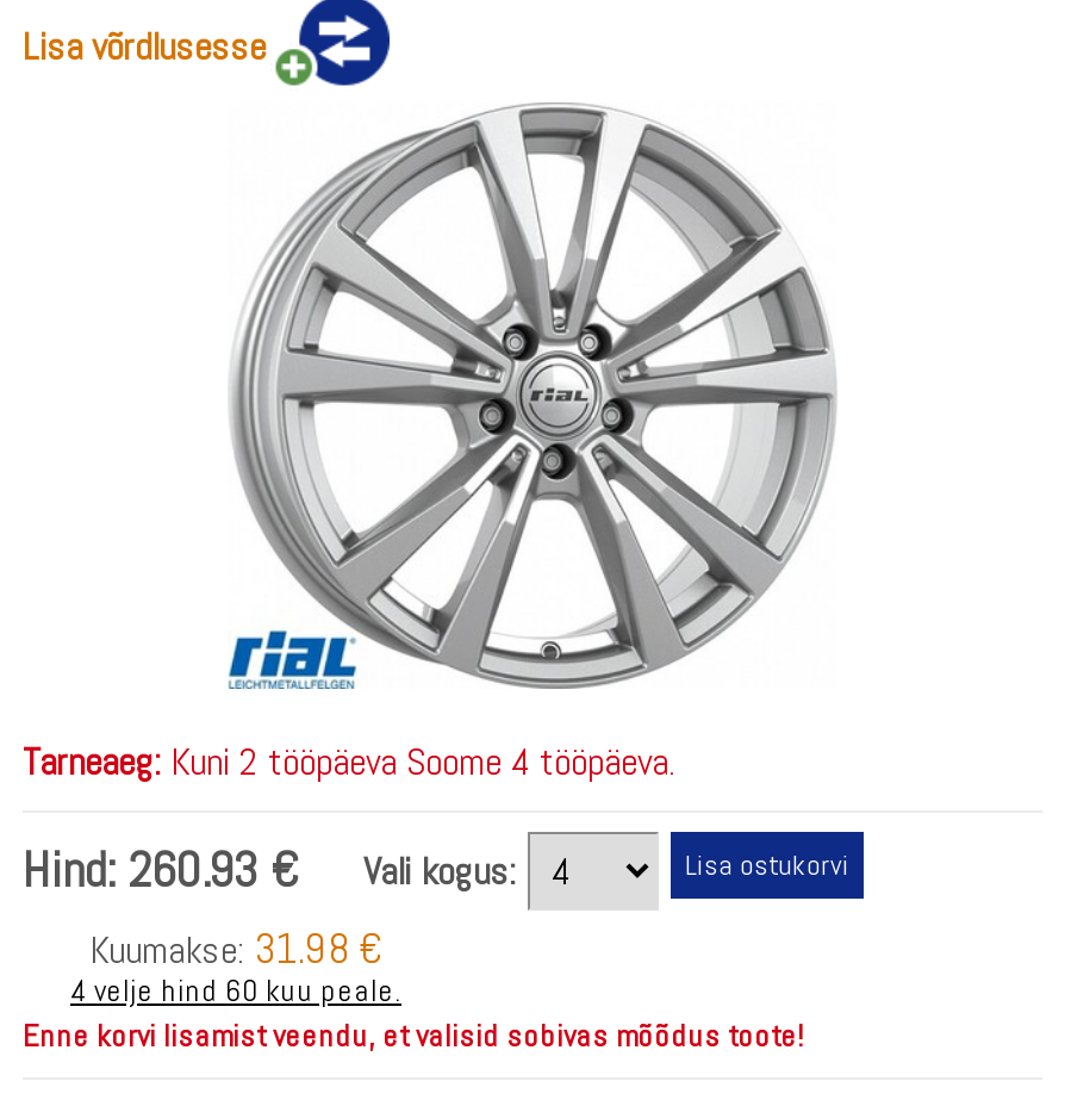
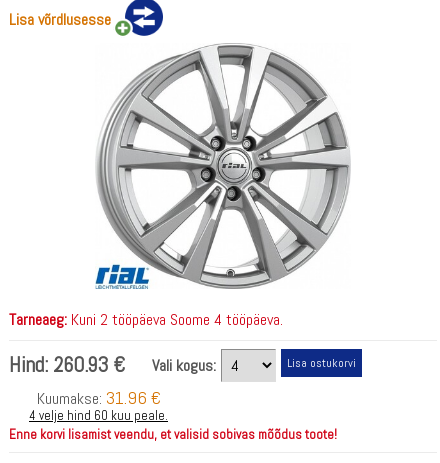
[89,920,382,975] Kuumakse: 31.98 € -> [36,386,160,409] Kuumakse: 31.96 €

